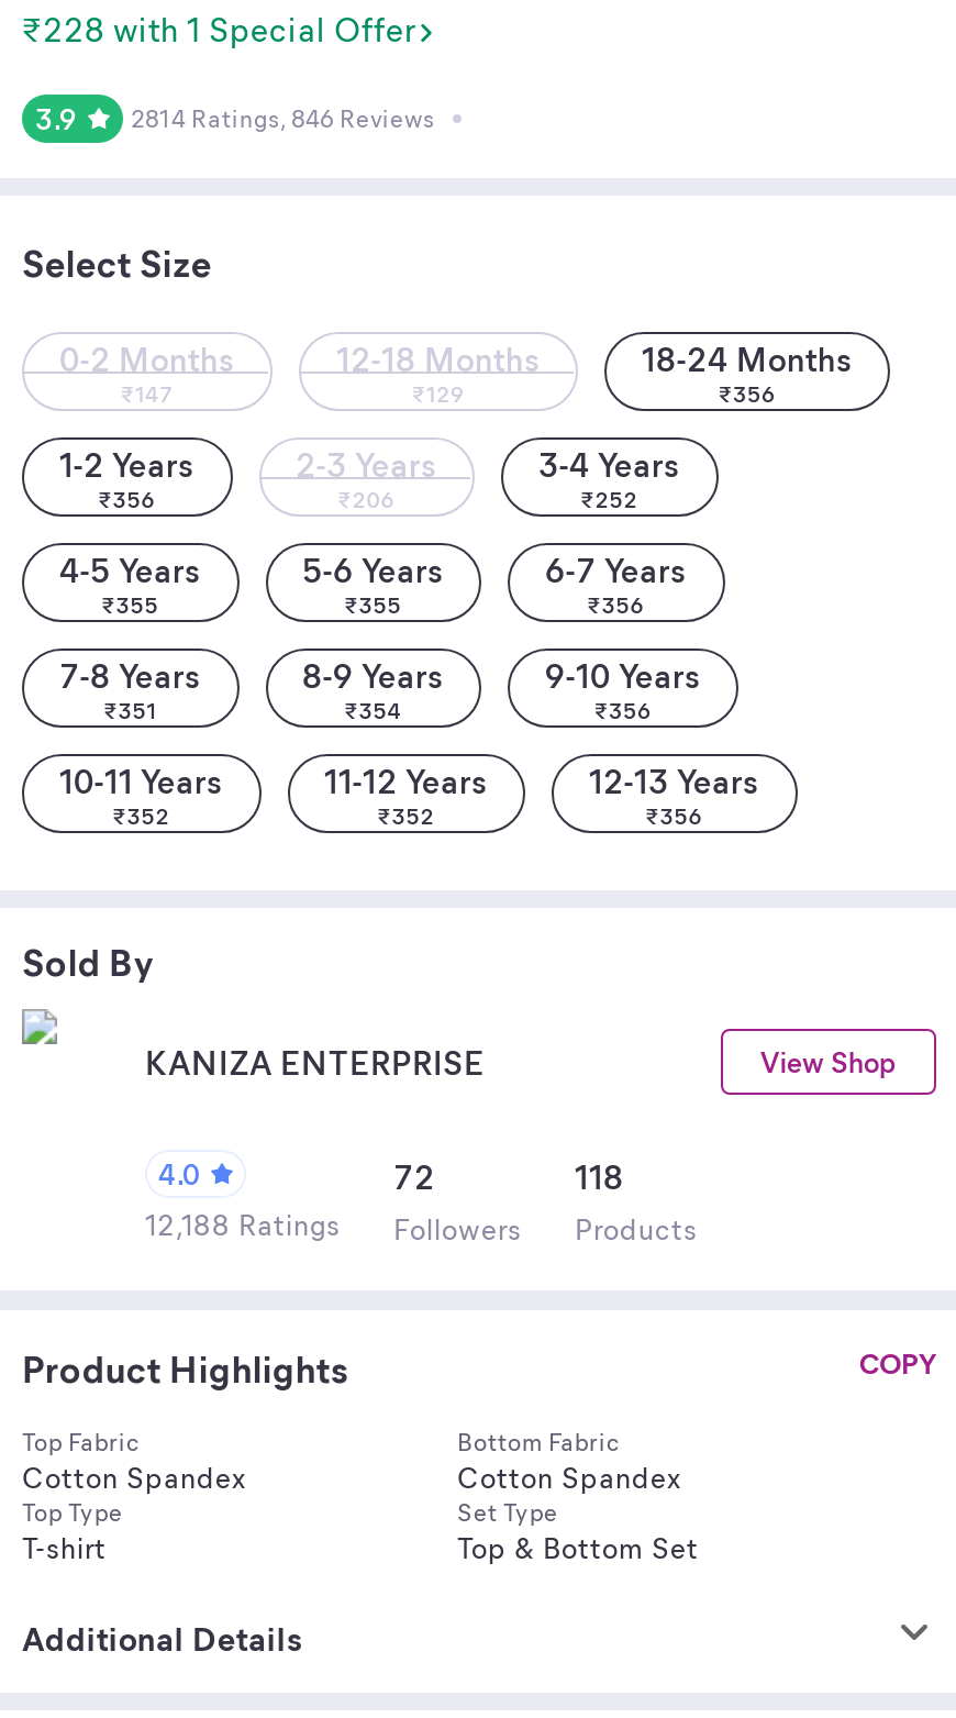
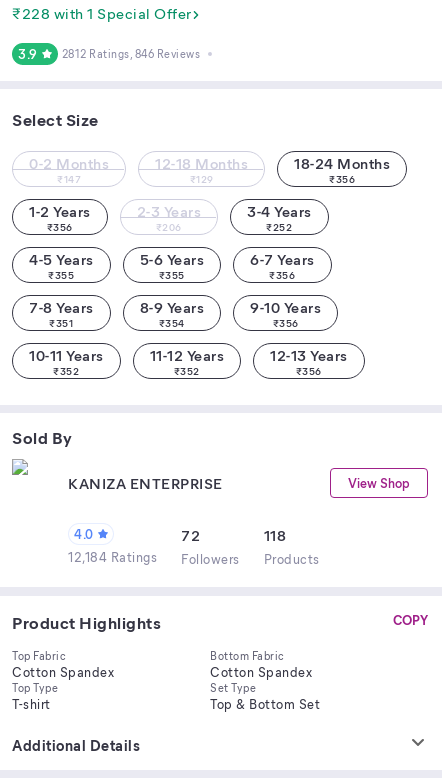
[131,101,435,134] 2814 Ratings, 846 Reviews -> [61,46,200,61] 2812 Ratings, 846 Reviews
[145,1205,698,1246] 12,188 Ratings Followers Products -> [68,548,319,567] 12,184 Ratings Followers Products

